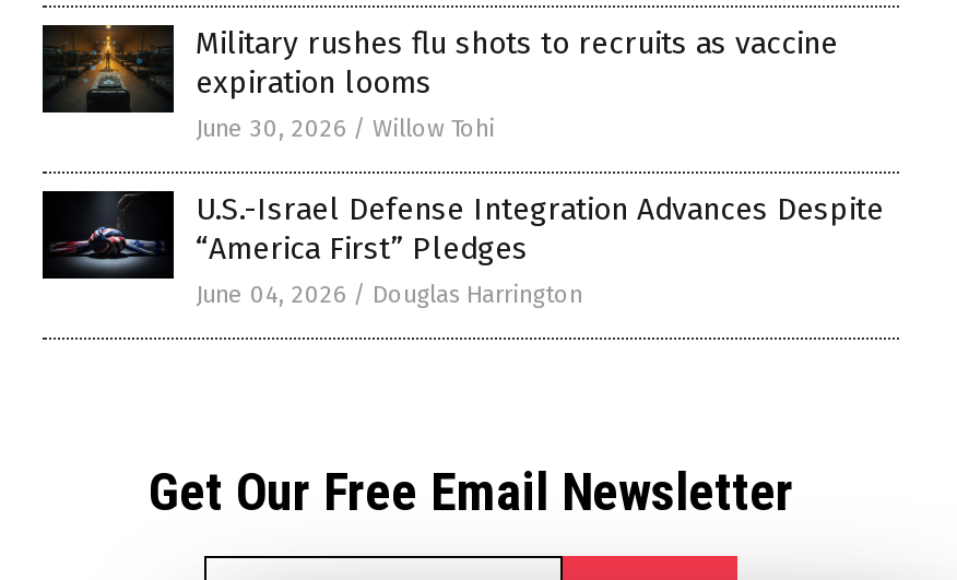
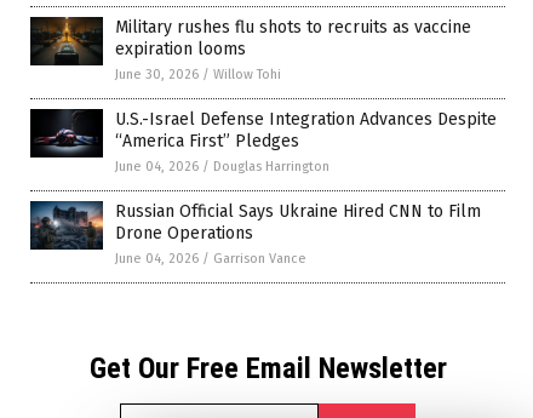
none -> [30,201,481,267] [image] | Russian Official Says Ukraine Hired CNN to Film | Drone Operations | June 04, 2026 / Garrison Vance

